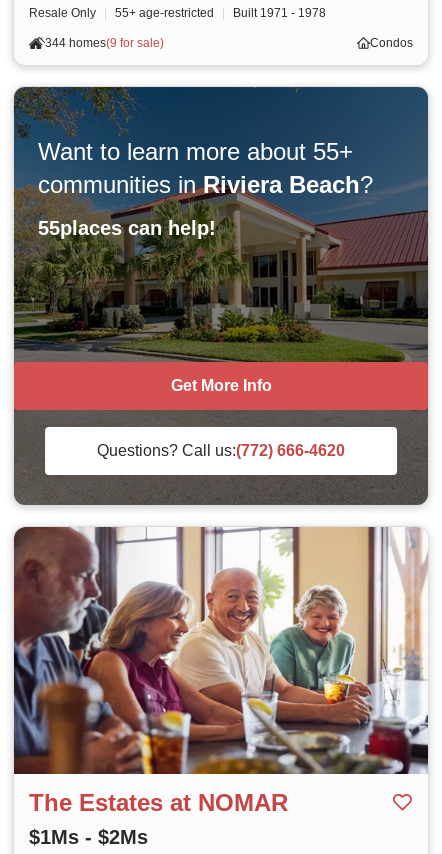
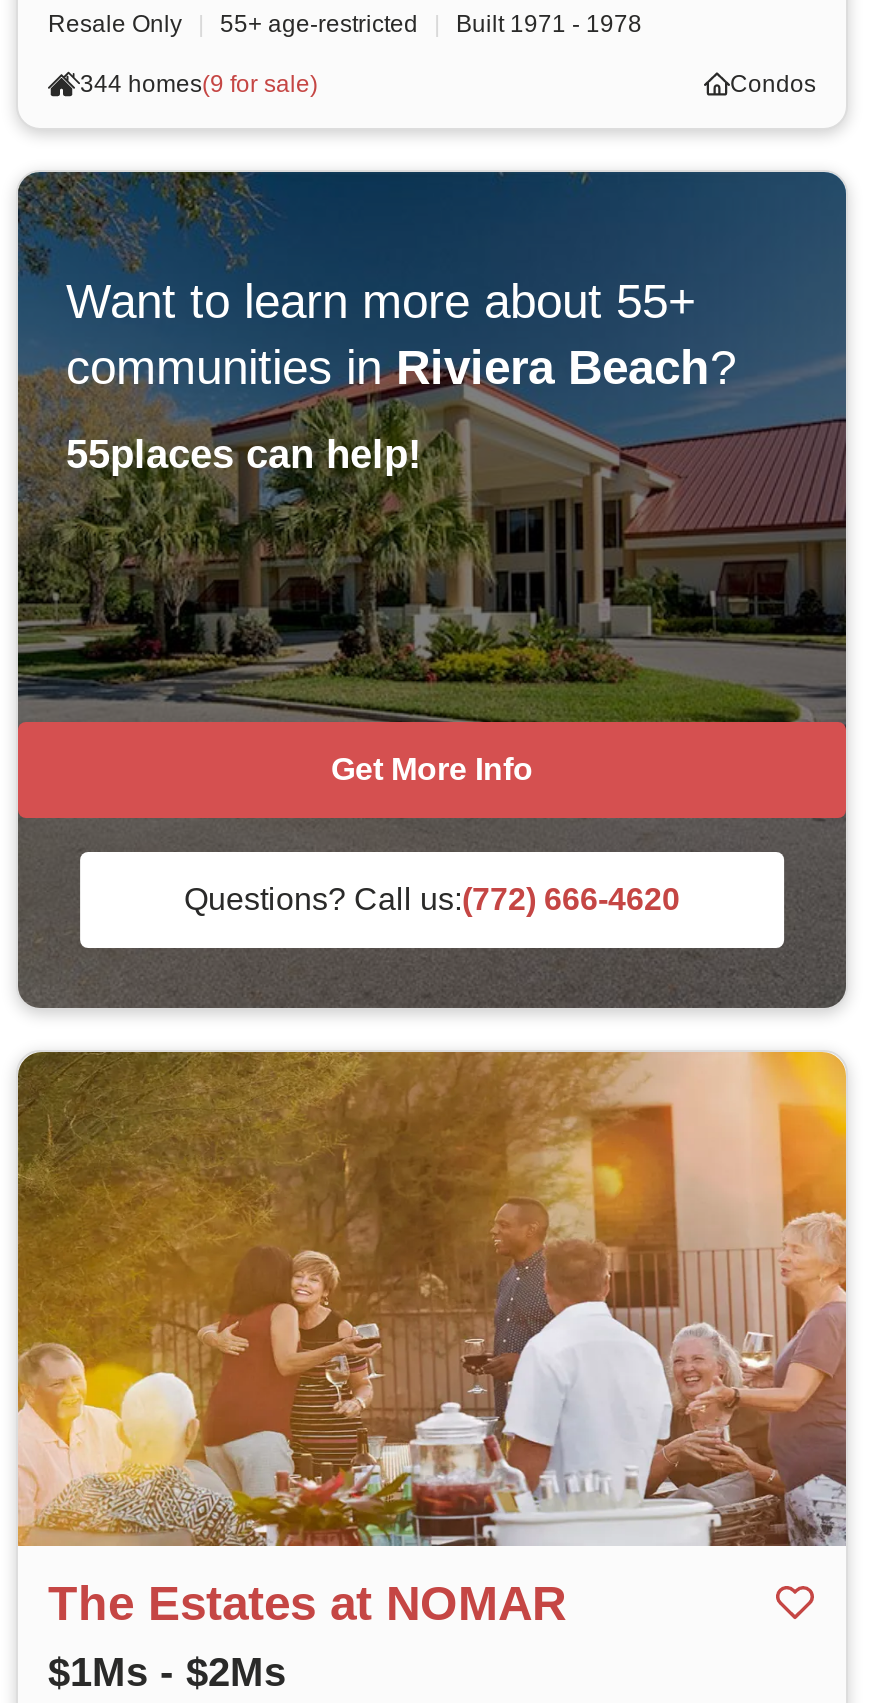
[13,526,429,775] [image] -> [16,1050,848,1548] [image]

